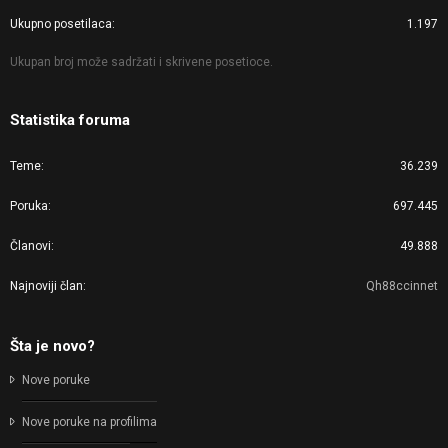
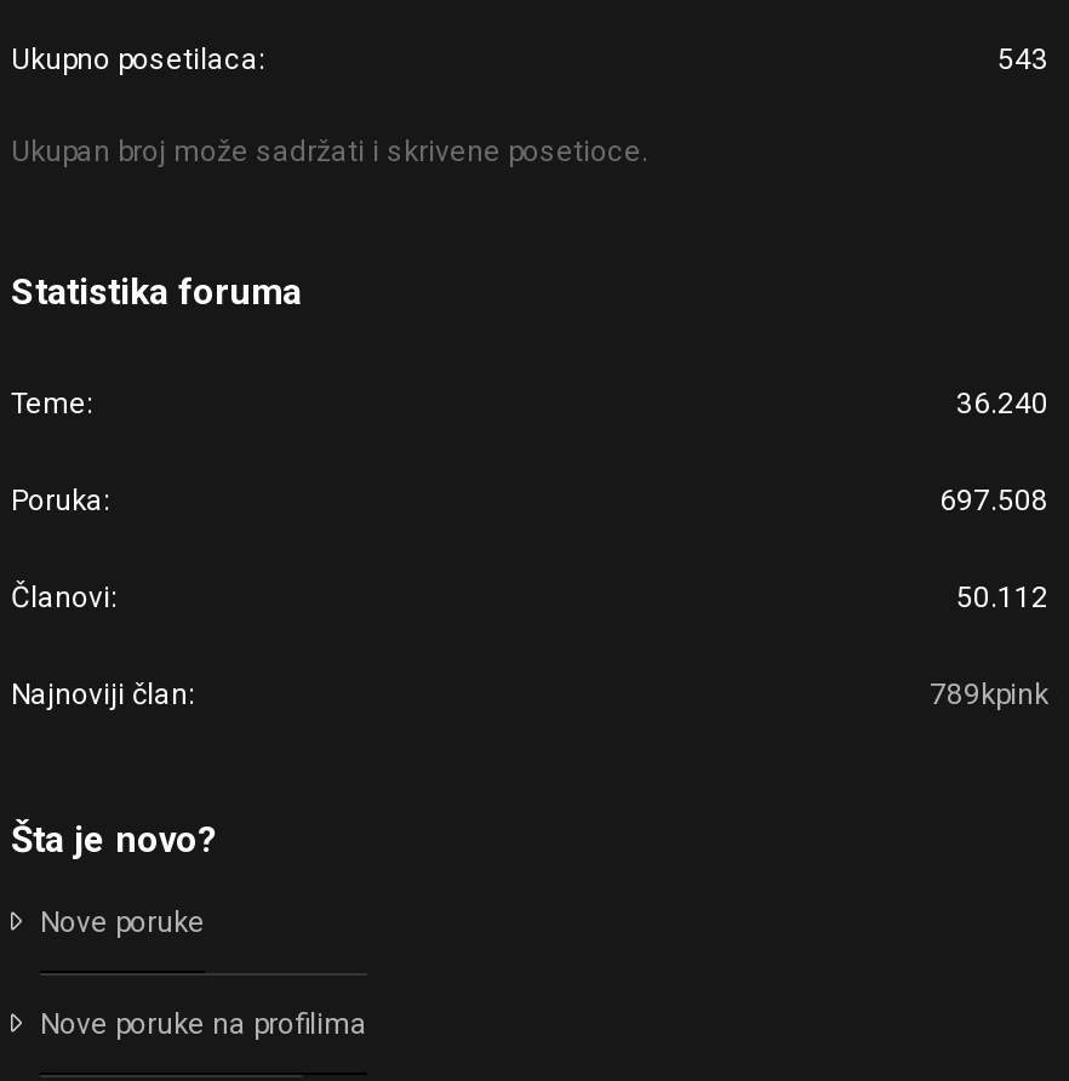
[407,17,438,31] 1.197 -> [997,44,1048,78] 543
[400,159,438,173] 36.239 -> [956,388,1048,422] 36.240
[393,199,438,213] 697.445 -> [939,485,1048,519] 697.508
[400,239,438,253] 49.888 -> [956,582,1048,616] 50.112
[366,279,438,293] Qh88ccinnet -> [930,679,1048,713] 789kpink

